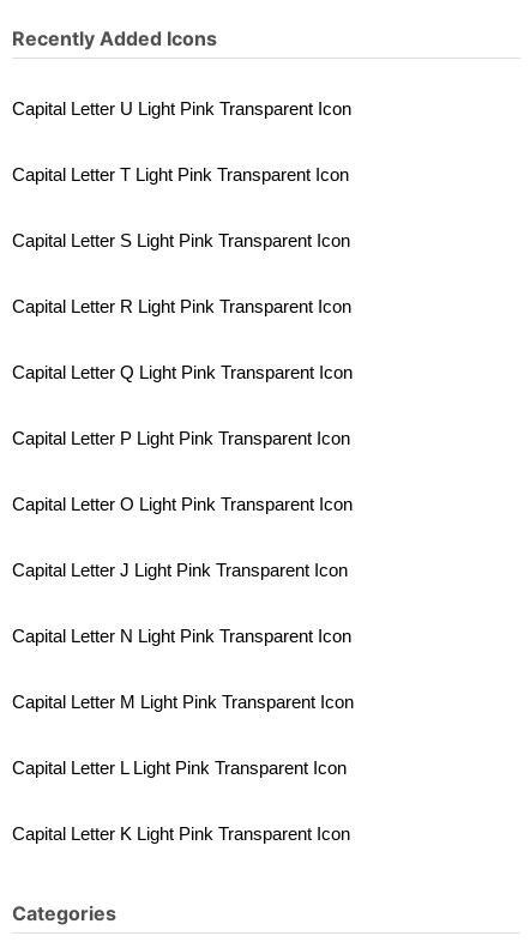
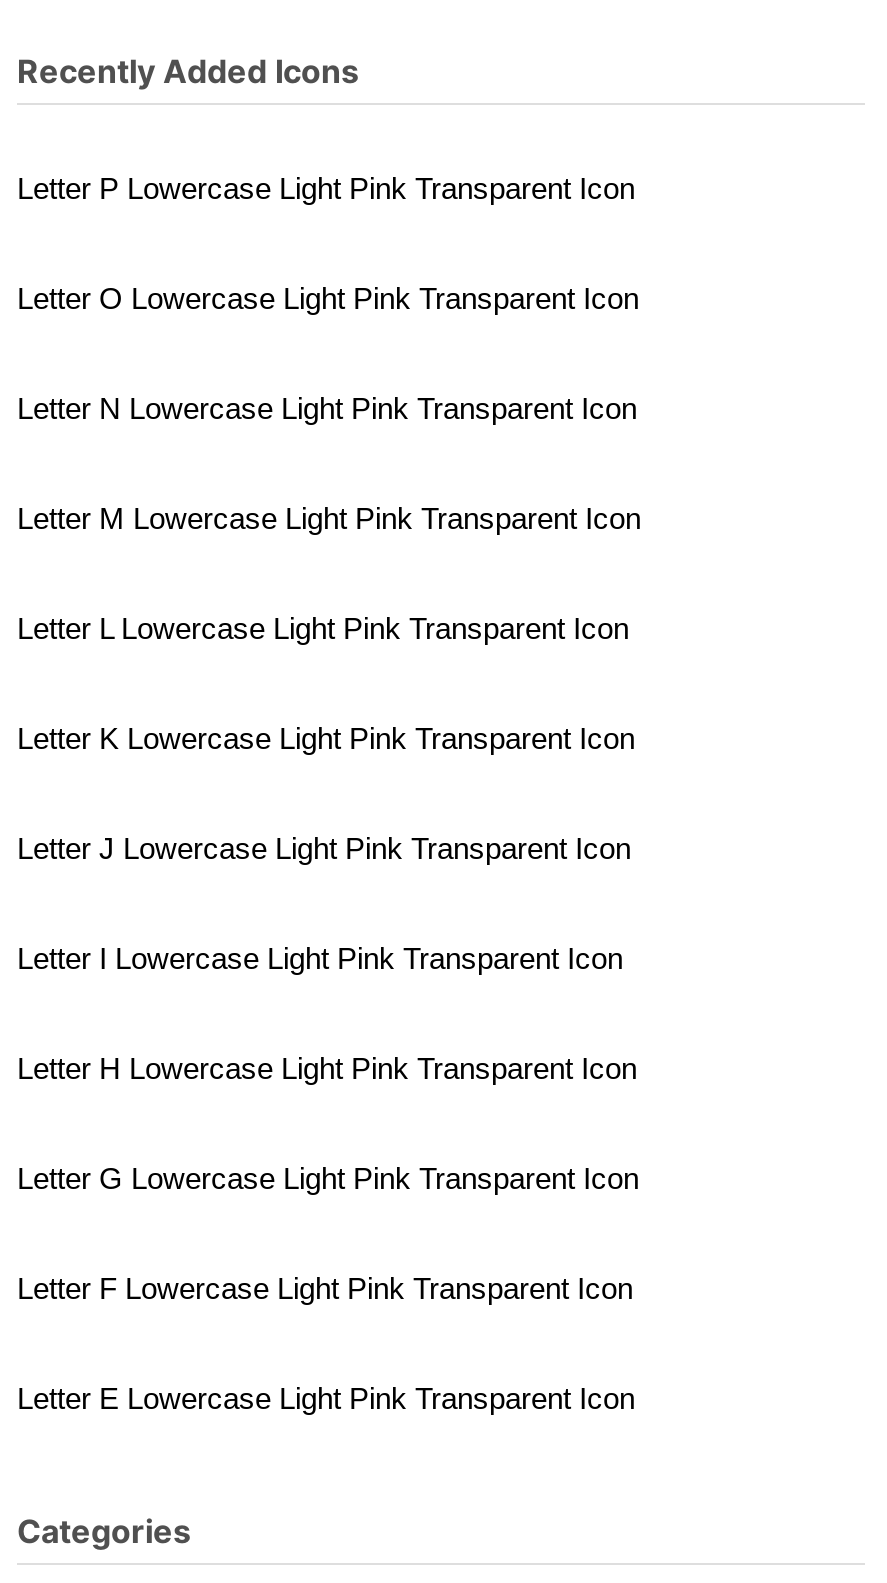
[12,98,351,119] Capital Letter U Light Pink Transparent Icon -> [17,171,635,205] Letter P Lowercase Light Pink Transparent Icon
[12,164,349,185] Capital Letter T Light Pink Transparent Icon -> [17,281,639,315] Letter O Lowercase Light Pink Transparent Icon
[12,230,350,250] Capital Letter S Light Pink Transparent Icon -> [17,391,637,425] Letter N Lowercase Light Pink Transparent Icon
[12,296,351,316] Capital Letter R Light Pink Transparent Icon -> [17,501,641,535] Letter M Lowercase Light Pink Transparent Icon
[12,362,353,382] Capital Letter Q Light Pink Transparent Icon -> [17,611,629,645] Letter L Lowercase Light Pink Transparent Icon
[12,428,350,448] Capital Letter P Light Pink Transparent Icon -> [17,721,635,755] Letter K Lowercase Light Pink Transparent Icon
[12,494,353,514] Capital Letter O Light Pink Transparent Icon -> [17,831,631,865] Letter J Lowercase Light Pink Transparent Icon
[12,560,348,580] Capital Letter J Light Pink Transparent Icon -> [17,941,623,975] Letter I Lowercase Light Pink Transparent Icon
[12,626,351,646] Capital Letter N Light Pink Transparent Icon -> [17,1051,637,1085] Letter H Lowercase Light Pink Transparent Icon
[12,692,354,712] Capital Letter M Light Pink Transparent Icon -> [17,1161,639,1195] Letter G Lowercase Light Pink Transparent Icon
[12,757,347,778] Capital Letter L Light Pink Transparent Icon -> [17,1271,633,1305] Letter F Lowercase Light Pink Transparent Icon
[12,823,350,844] Capital Letter K Light Pink Transparent Icon -> [17,1381,635,1415] Letter E Lowercase Light Pink Transparent Icon

